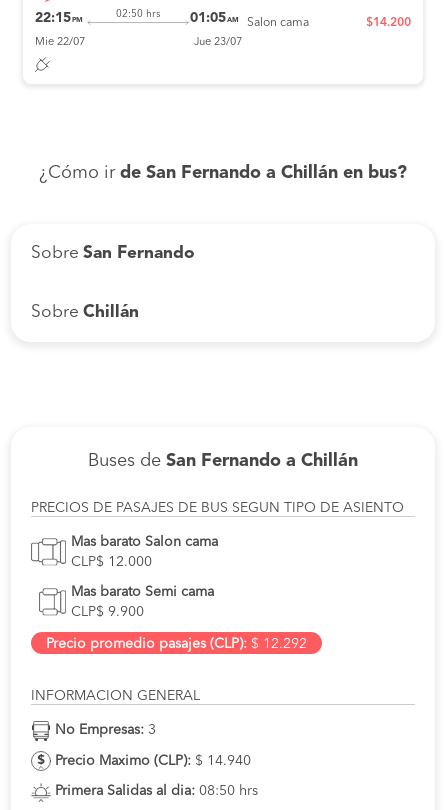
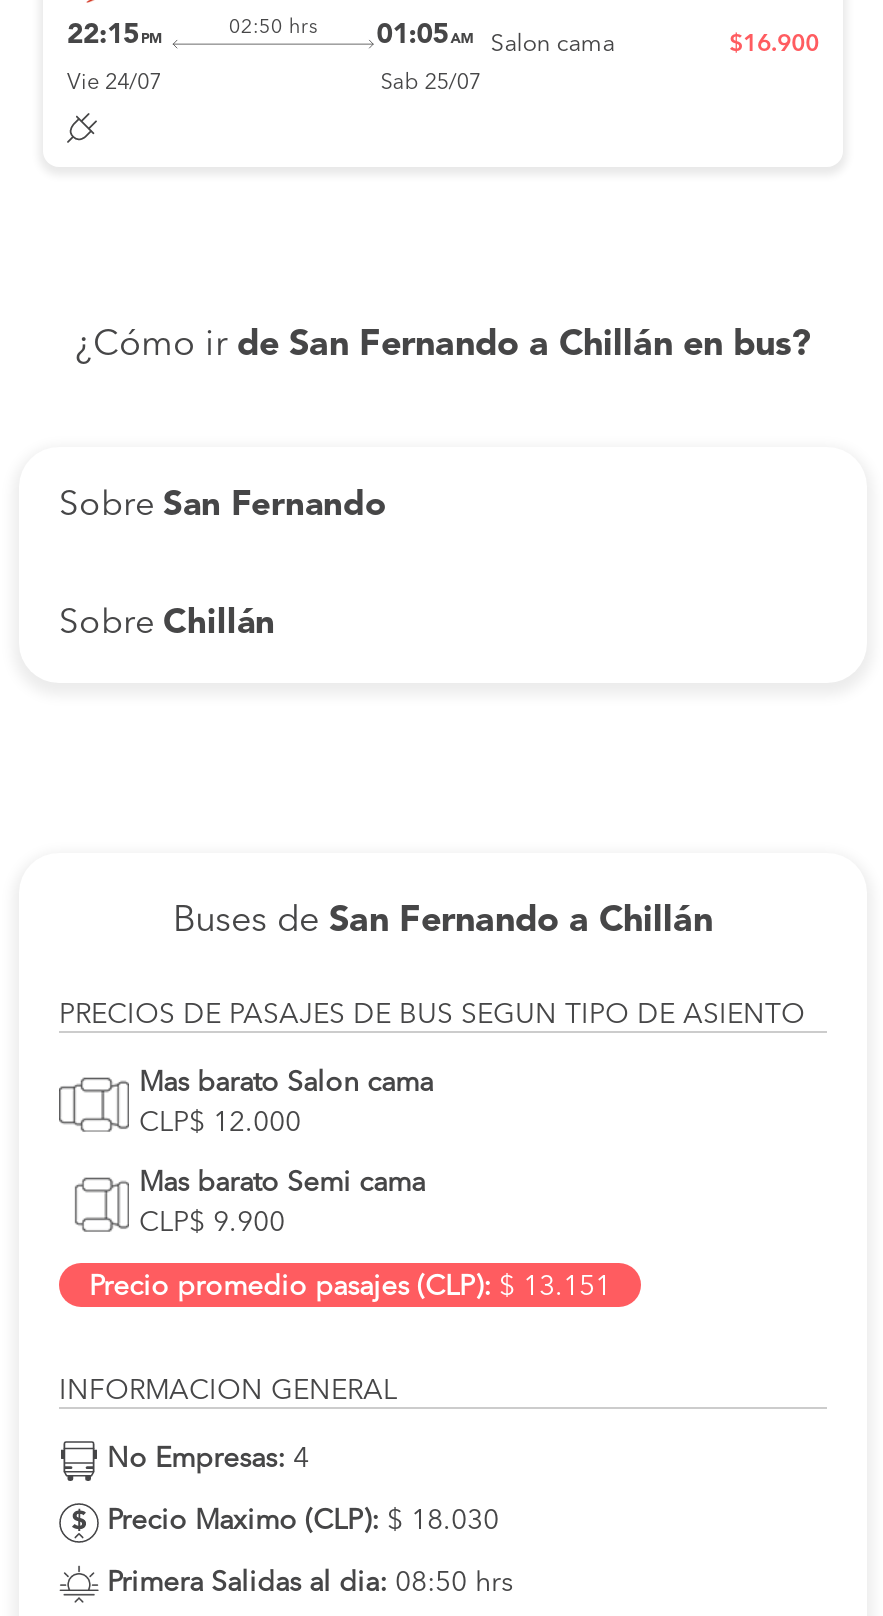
[366,17,411,29] $14.200 -> [729,33,819,57] $16.900
[35,37,242,48] Mie 22/07 | Jue 23/07 -> [67,73,481,95] Vie 24/07 | Sab 25/07
[46,637,307,651] Precio promedio pasajes (CLP): $ 12.292 -> [89,1274,611,1302] Precio promedio pasajes (CLP): $ 13.151
[55,723,156,737] No Empresas: 3 -> [107,1446,309,1474] No Empresas: 4
[55,754,251,768] Precio Maximo (CLP): $ 14.940 -> [107,1507,499,1535] Precio Maximo (CLP): $ 18.030

